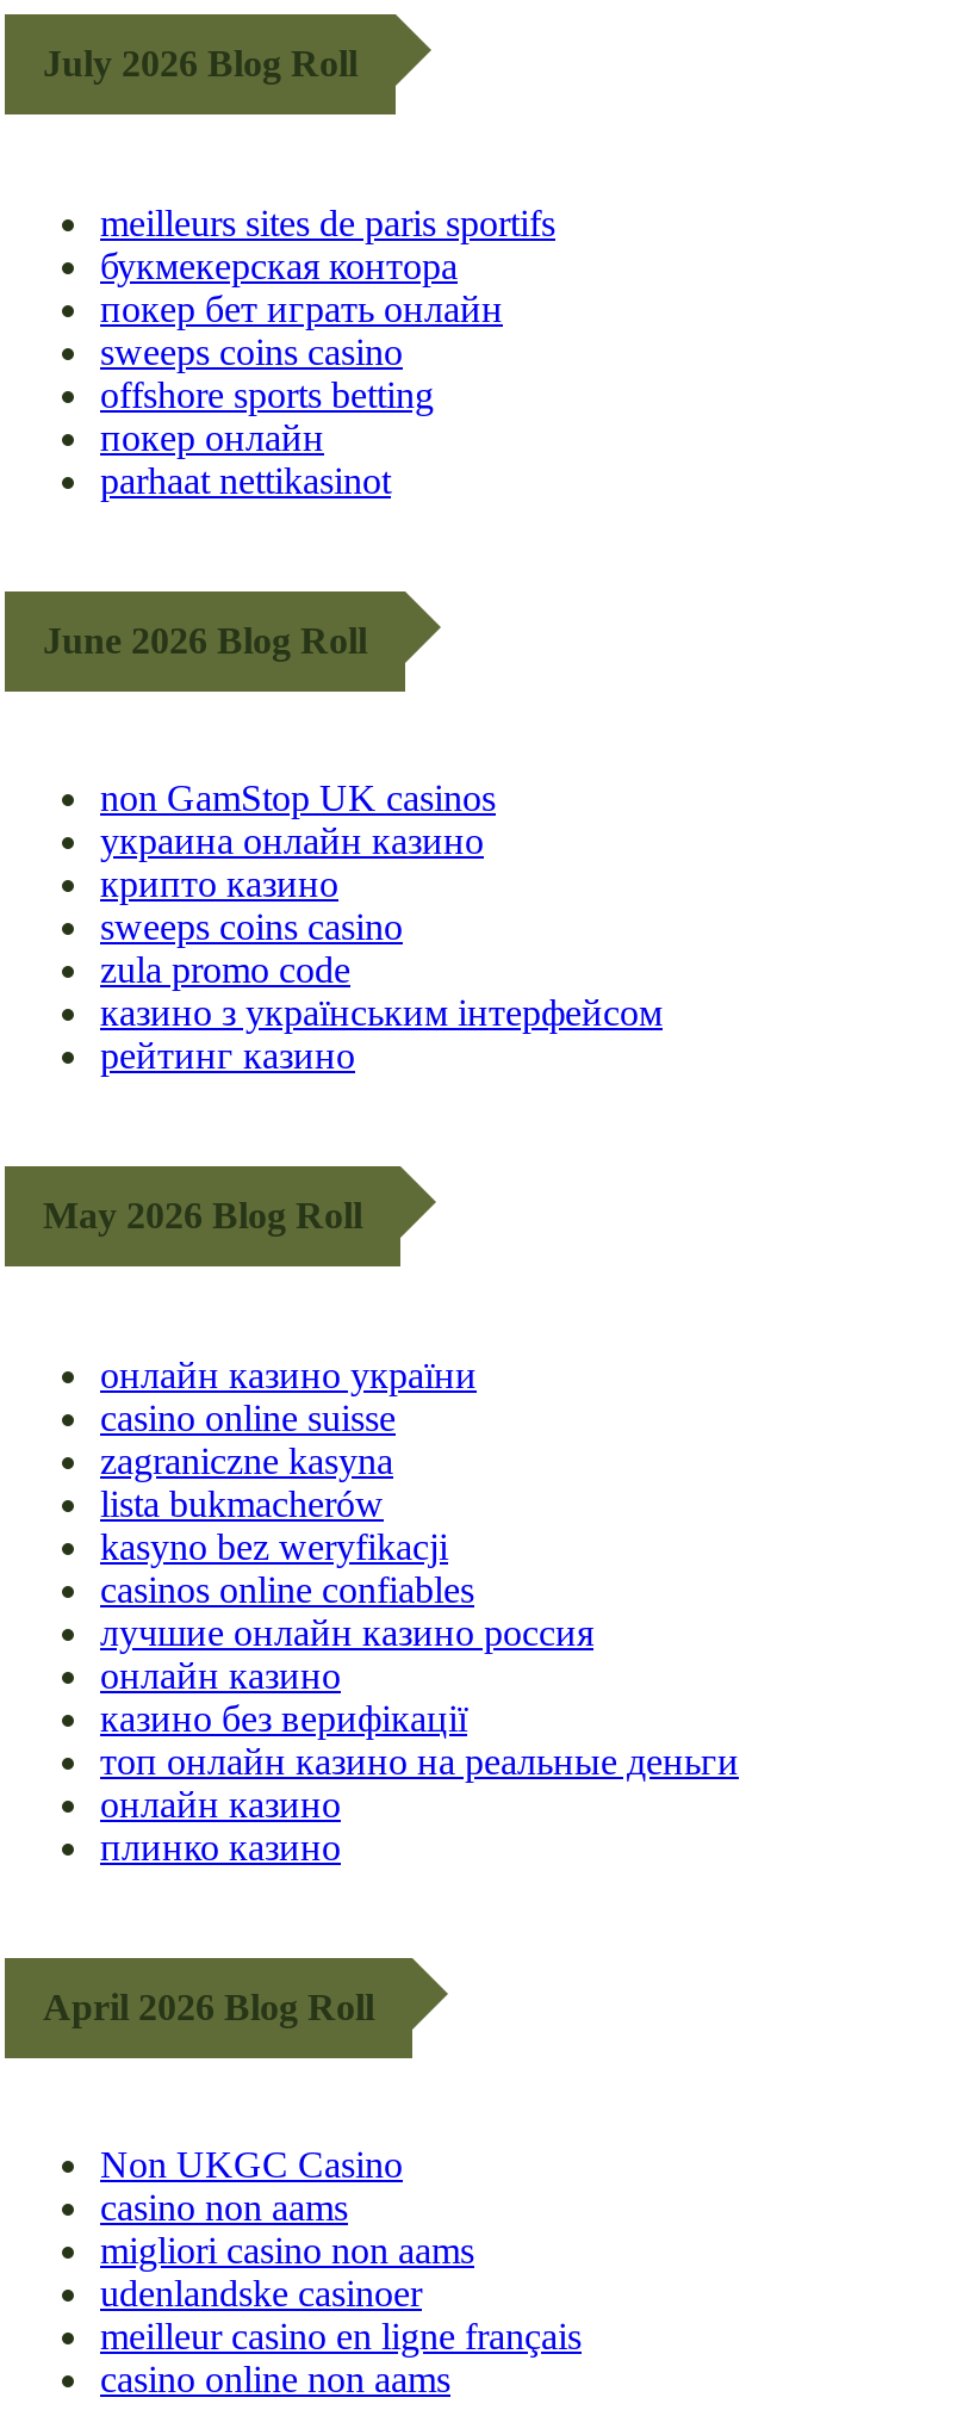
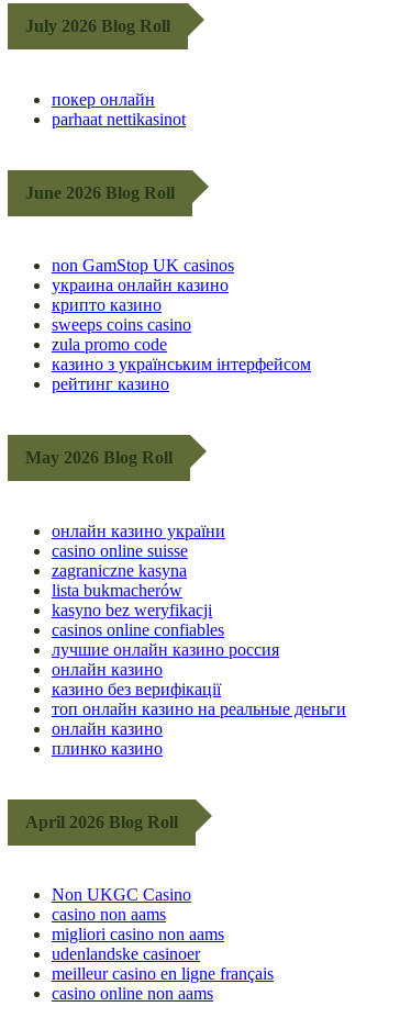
[100,202,555,414] meilleurs sites de paris sportifs | букмекерская контора | покер бет играть онлайн | sweeps coins casino | offshore sports betting -> none

